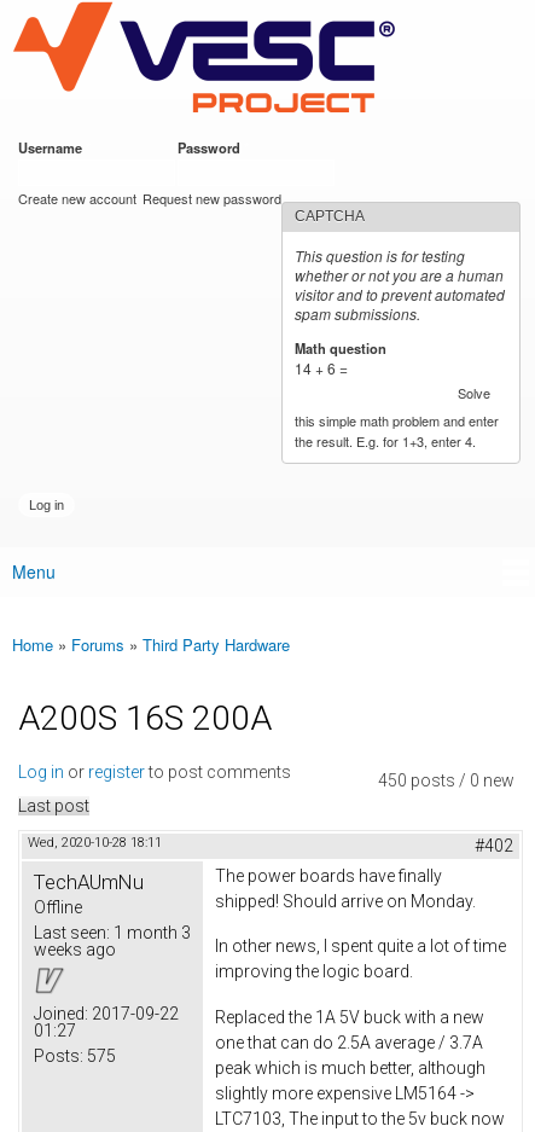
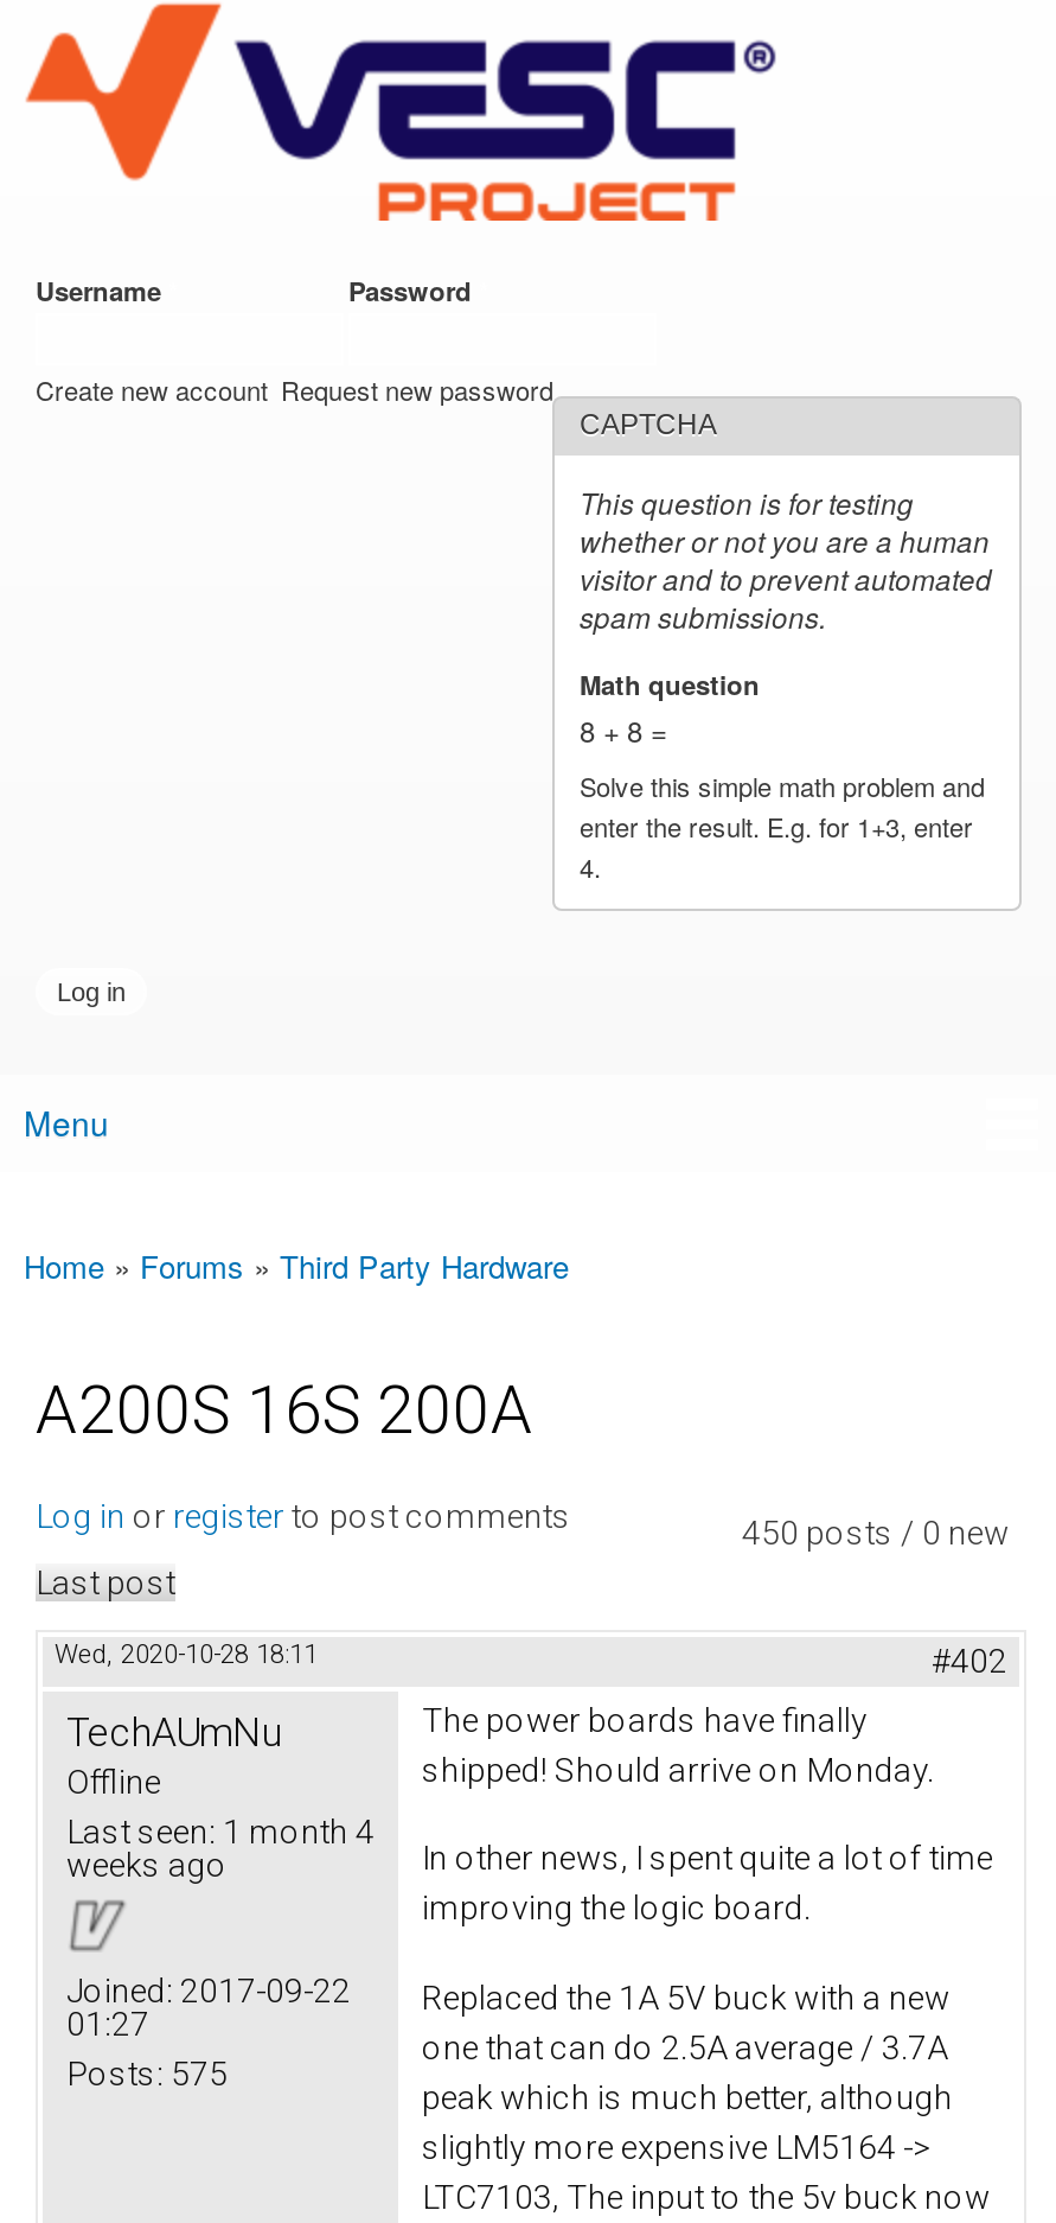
[295,358,499,451] 14 + 6 = | Solve | this simple math problem and enter | the result. E.g. for 1+3, enter 4. -> [580,709,985,885] 8 + 8 = | Solve this simple math problem and | enter the result. E.g. for 1+3, enter | 4.
[34,923,191,942] Last seen: 1 month 3 -> [66,1812,375,1850] Last seen: 1 month 4

